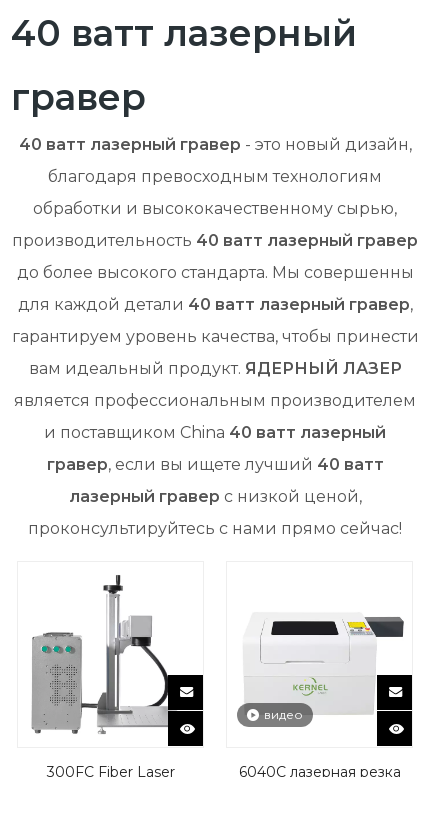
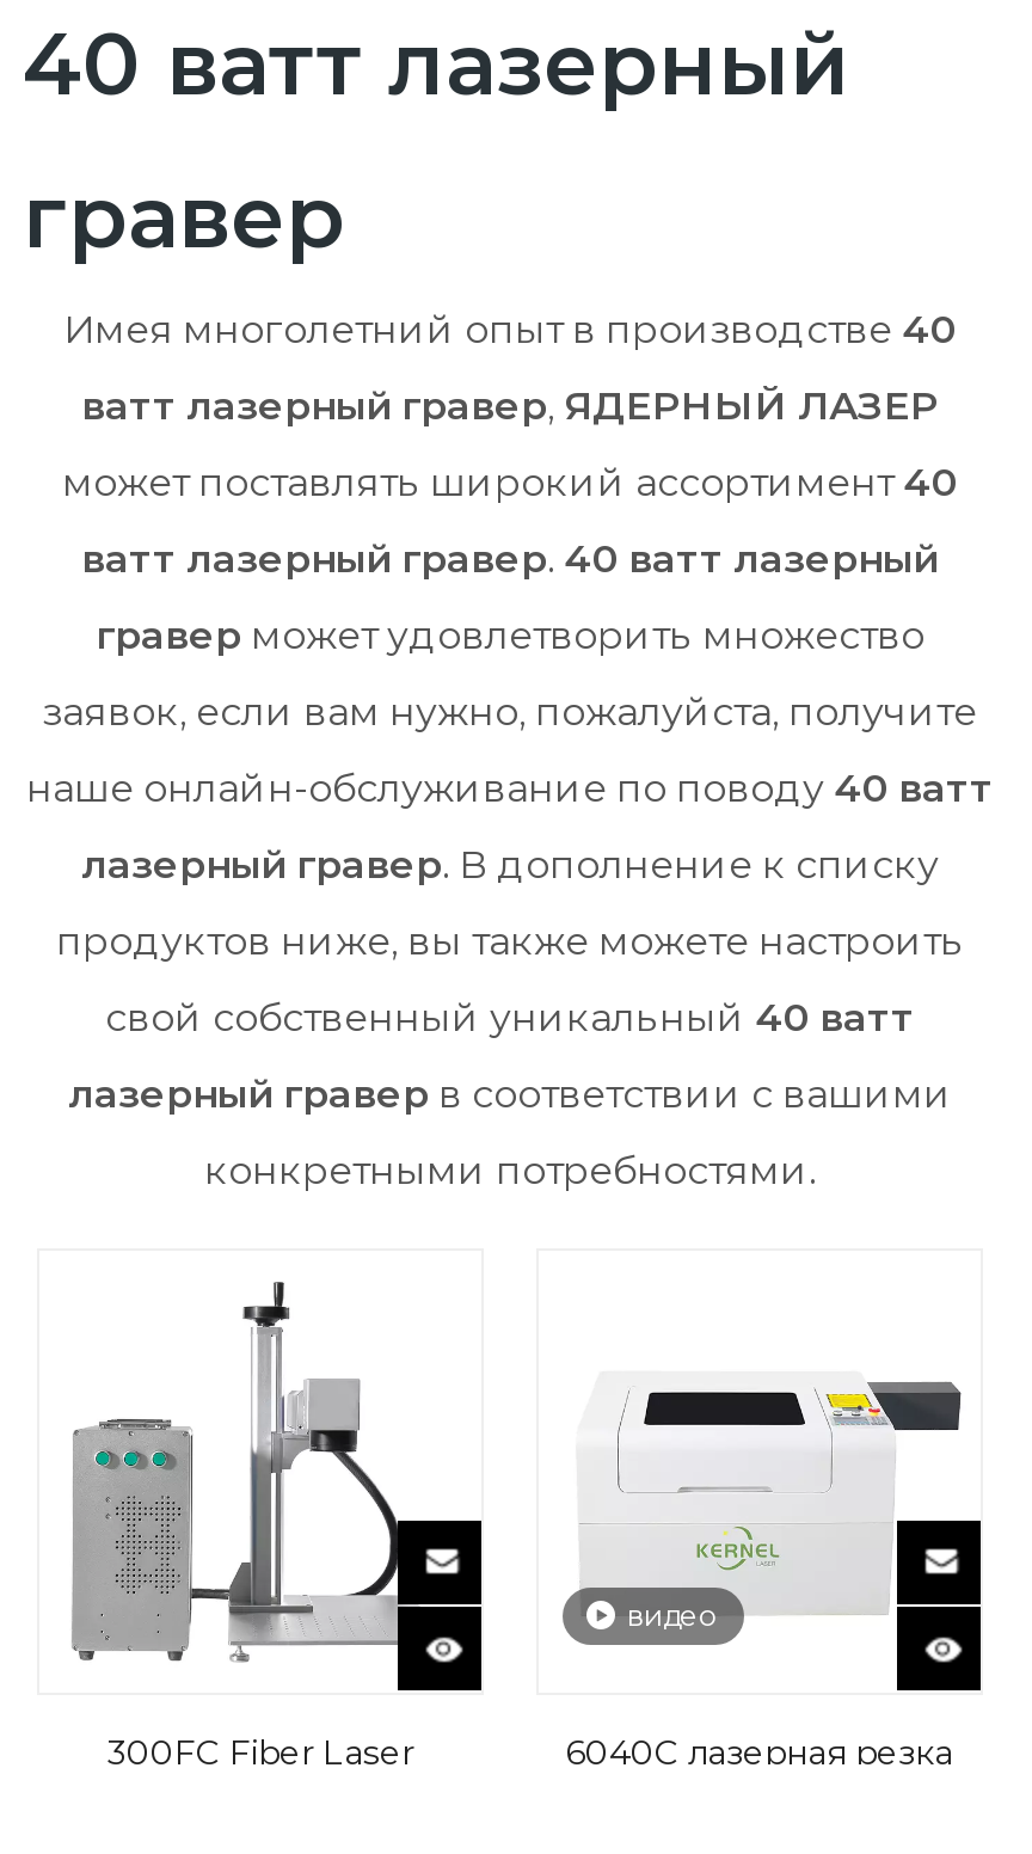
[11,135,418,538] 40 ватт лазерный гравер - это новый дизайн, | благодаря превосходным технологиям | обработки и высококачественному сырью, | производительность 40 ватт лазерный гравер | до более высокого стандарта. Мы совершенны | для каждой детали 40 ватт лазерный гравер, | гарантируем уровень качества, чтобы принести | вам идеальный продукт. ЯДЕРНЫЙ ЛАЗЕР | является профессиональным производителем | и поставщиком China 40 ватт лазерный | гравер, если вы ищете лучший 40 ватт | лазерный гравер с низкой ценой, | проконсультируйтесь с нами прямо сейчас! -> [26,307,994,1193] Имея многолетний опыт в производстве 40 | ватт лазерный гравер, ЯДЕРНЫЙ ЛАЗЕР | может поставлять широкий ассортимент 40 | ватт лазерный гравер. 40 ватт лазерный | гравер может удовлетворить множество | заявок, если вам нужно, пожалуйста, получите | наше онлайн-обслуживание по поводу 40 ватт | лазерный гравер. В дополнение к списку | продуктов ниже, вы также можете настроить | свой собственный уникальный 40 ватт | лазерный гравер в соответствии с вашими | конкретными потребностями.

